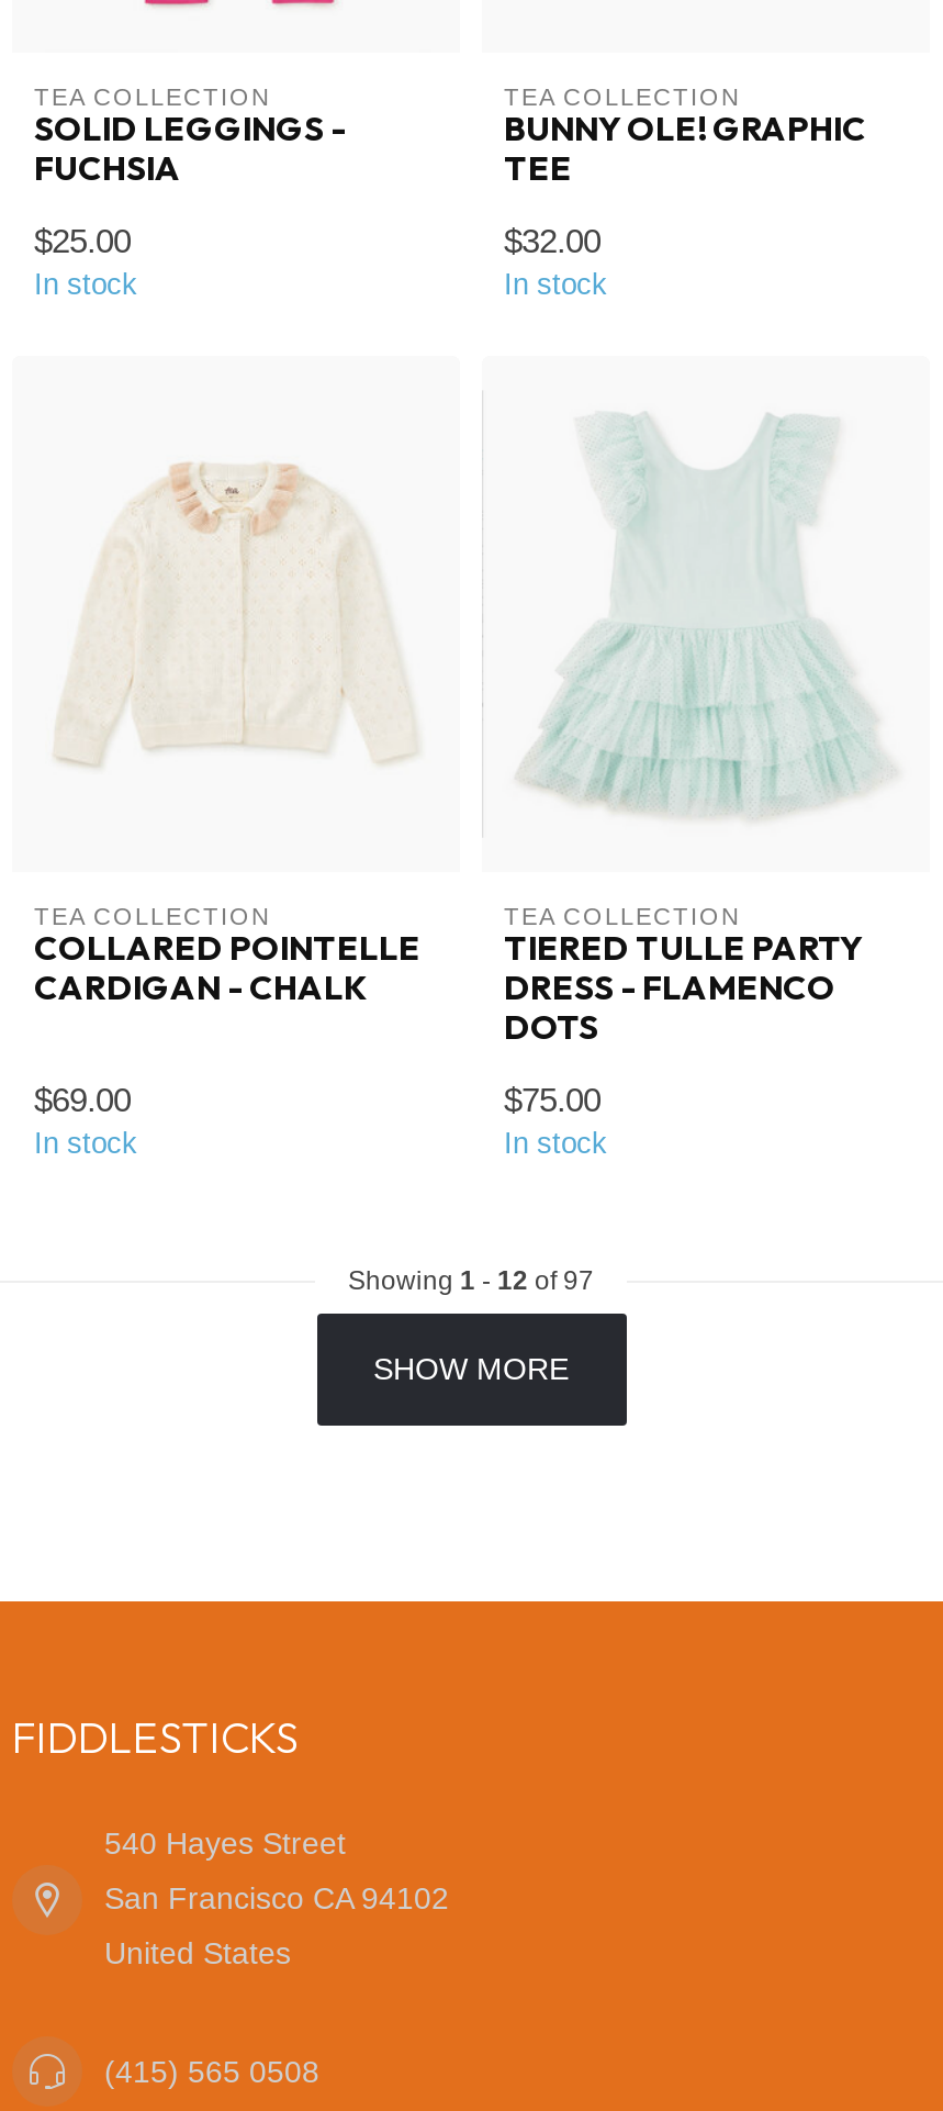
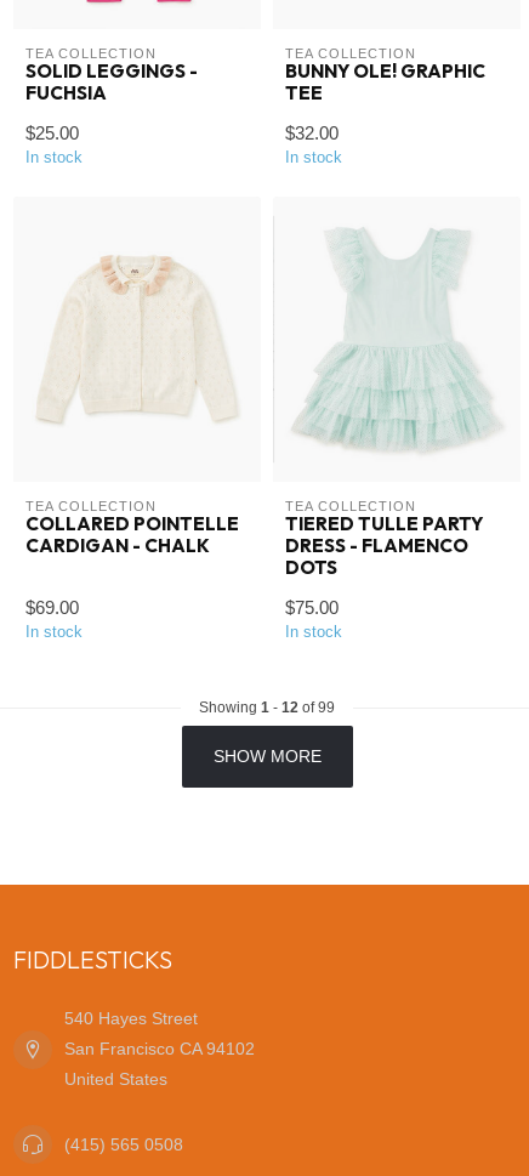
[348,1266,594,1296] Showing 1 - 12 of 97 -> [199,699,335,716] Showing 1 - 12 of 99

